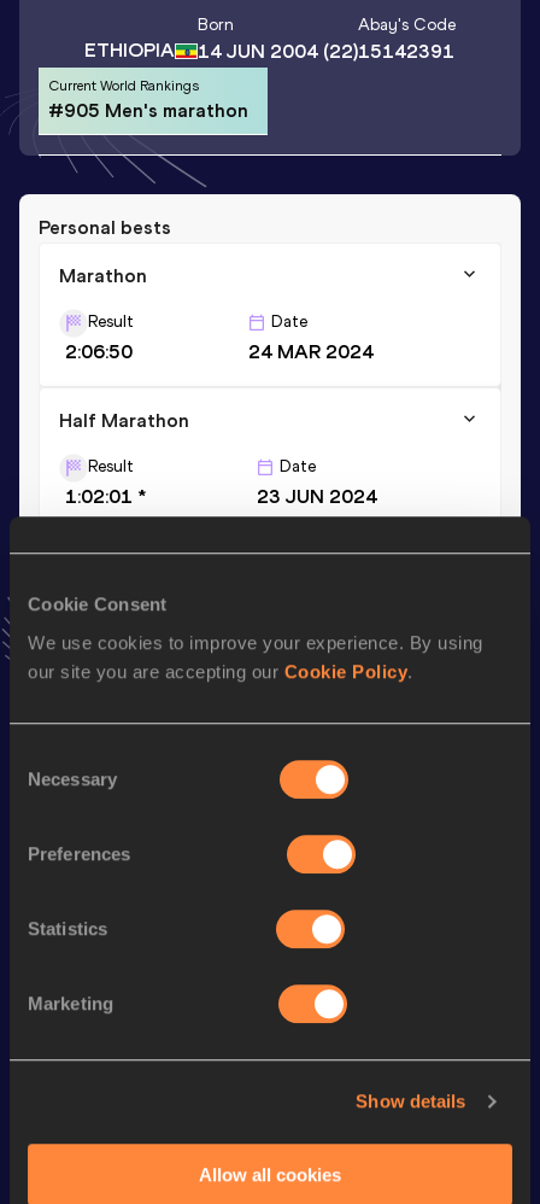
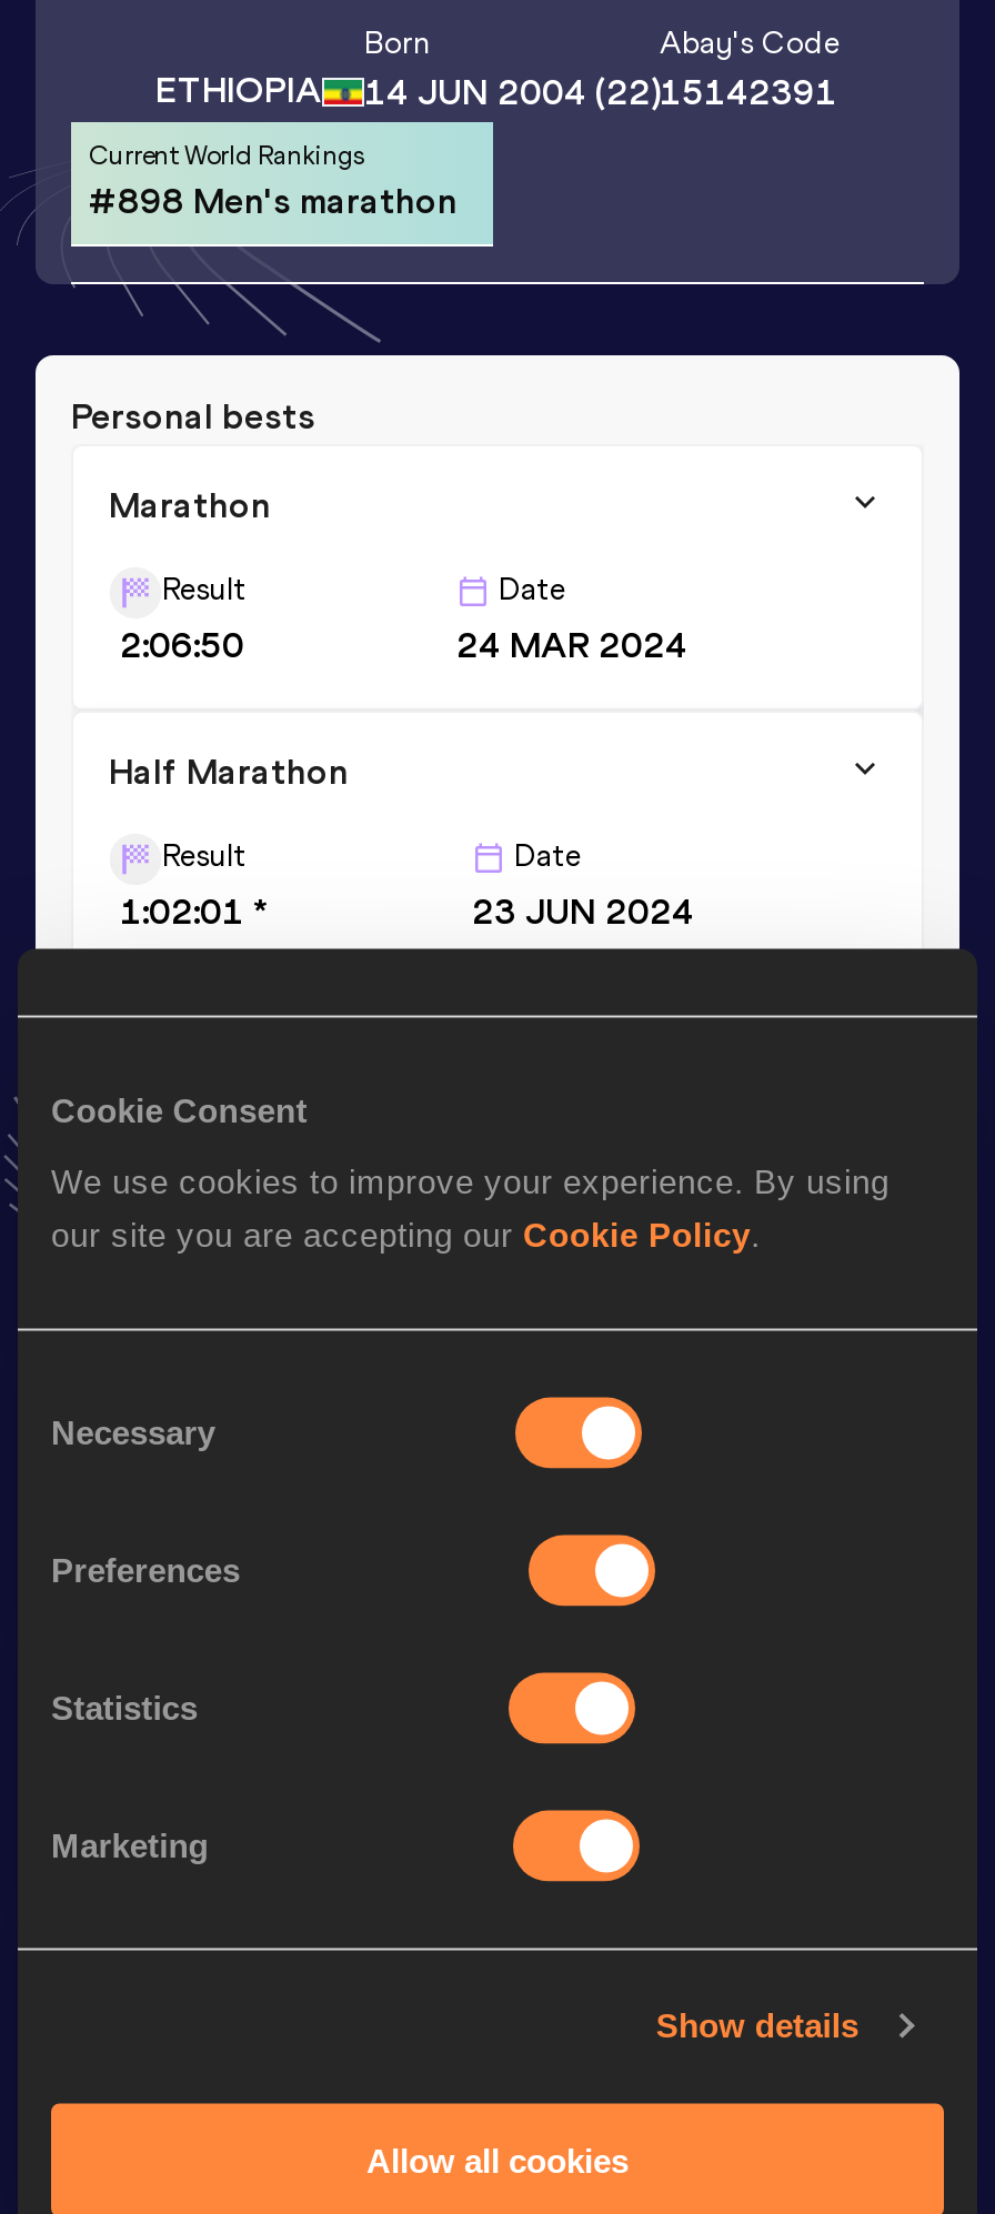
[48,99,248,122] #905 Men's marathon -> [89,180,458,222] #898 Men's marathon

